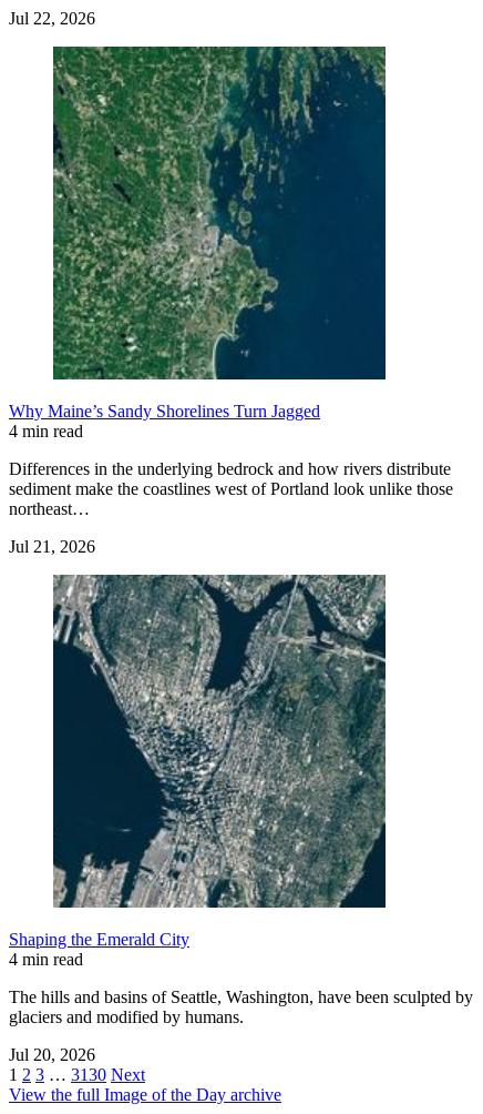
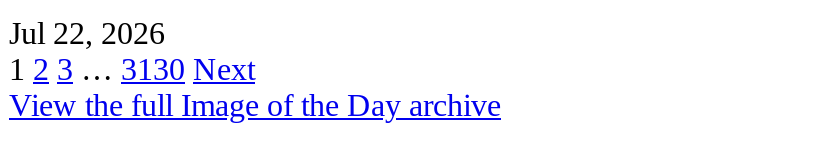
[9,45,453,556] [image] | Why Maine’s Sandy Shorelines Turn Jagged | 4 min read | Differences in the underlying bedrock and how rivers distribute | sediment make the coastlines west of Portland look unlike those | northeast… | Jul 21, 2026 -> none
[9,574,473,1065] [image] | Shaping the Emerald City | 4 min read | The hills and basins of Seattle, Washington, have been sculpted by | glaciers and modified by humans. | Jul 20, 2026 -> none

